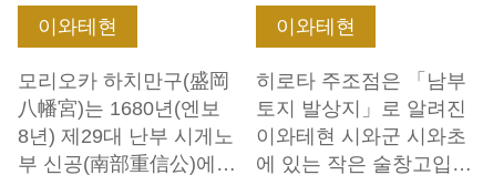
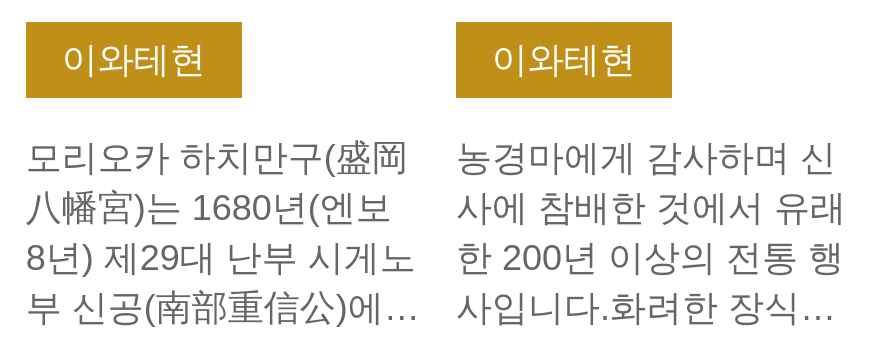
[256,70,472,175] 히로타 주조점은 「남부 | 토지 발상지」로 알려진 | 이와테현 시와군 시와초 | 에 있는 작은 술창고입… -> [456,138,846,328] 농경마에게 감사하며 신 | 사에 참배한 것에서 유래 | 한 200년 이상의 전통 행 | 사입니다.화려한 장식…

